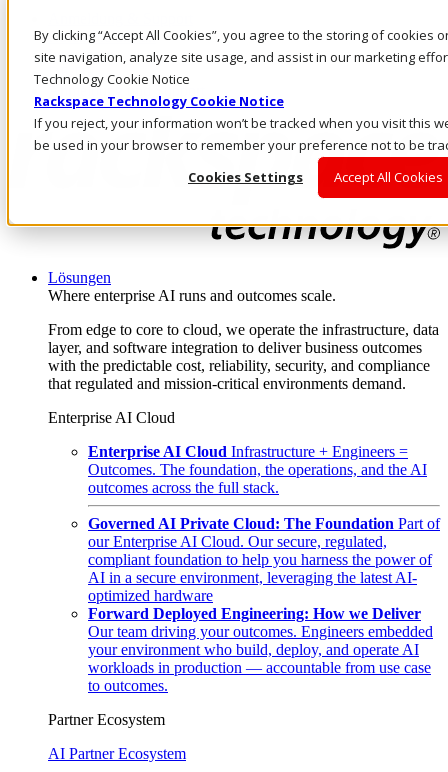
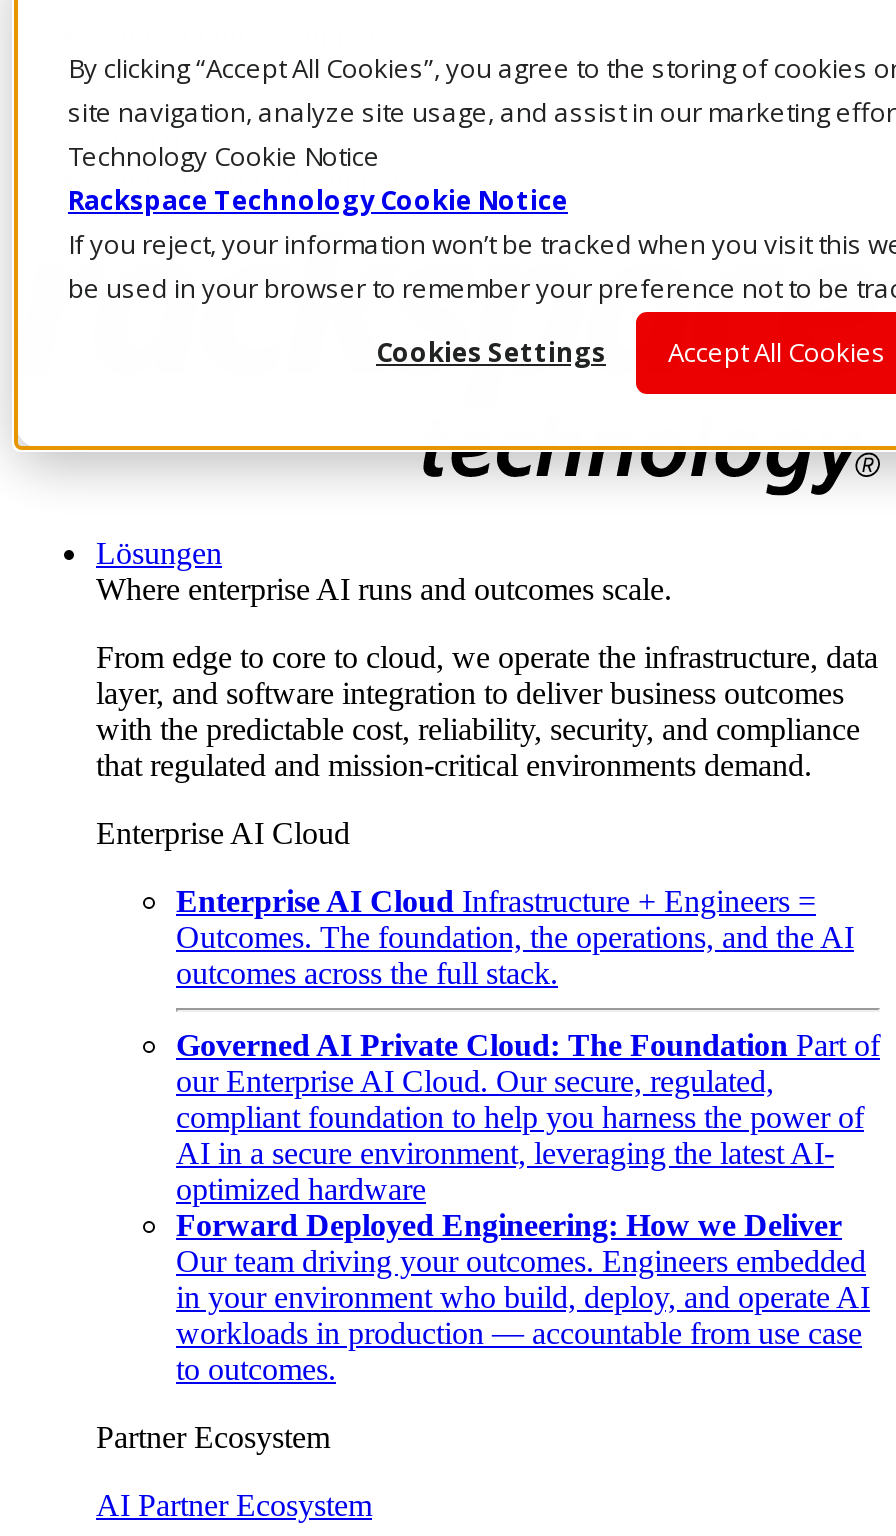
[88,641,419,658] your environment who build, deploy, and operate AI -> [176,1280,870,1314] in your environment who build, deploy, and operate AI

